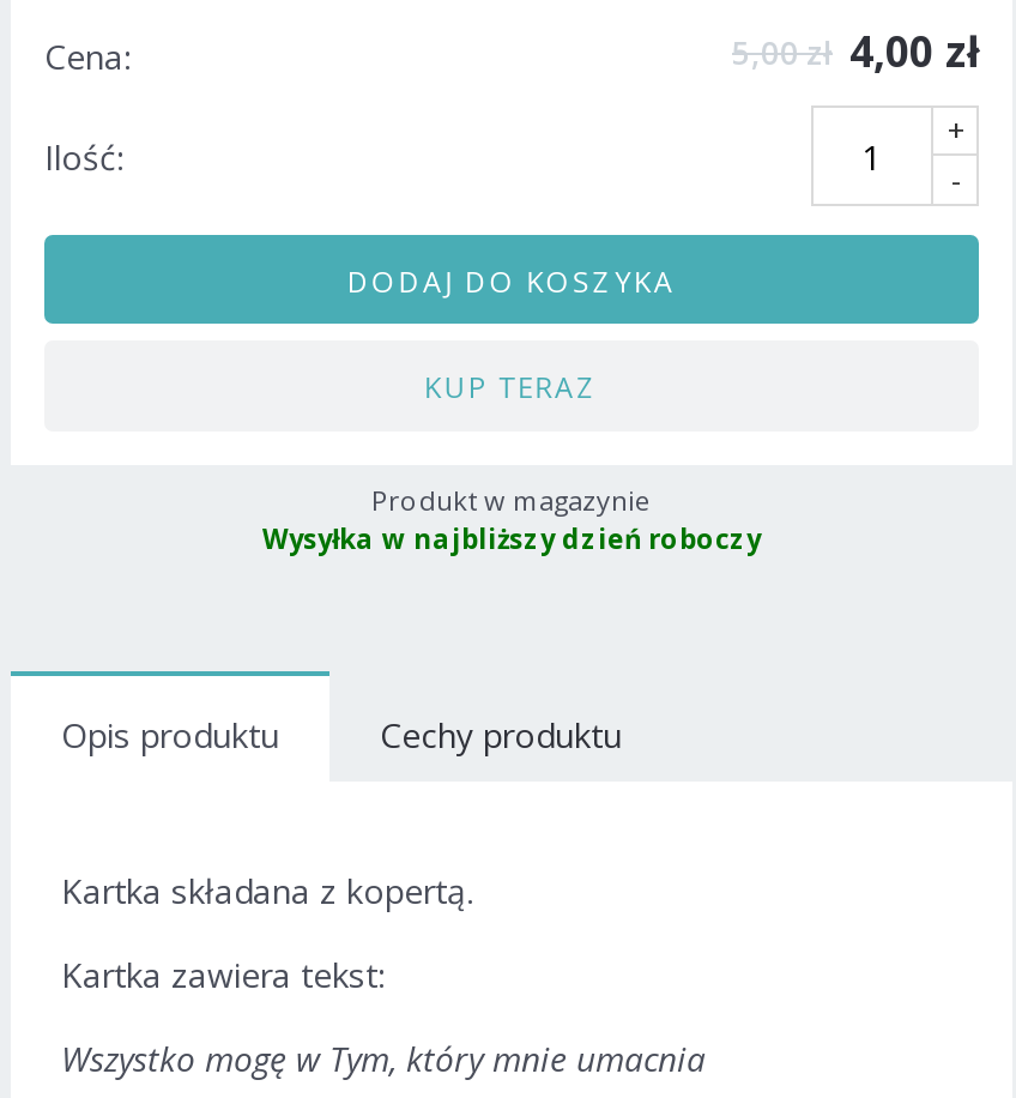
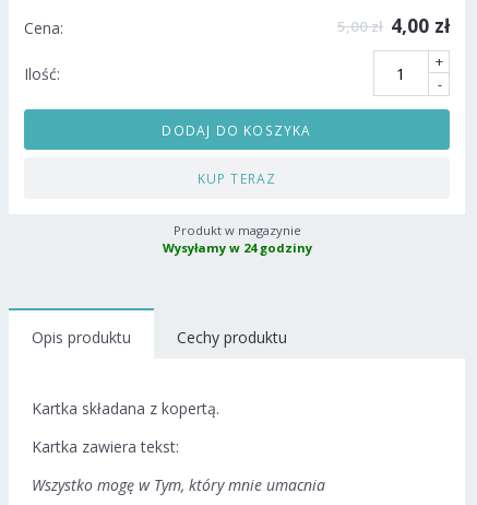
[262,519,761,555] Wysyłka w najbliższy dzień roboczy -> [162,239,312,255] Wysyłamy w 24 godziny

